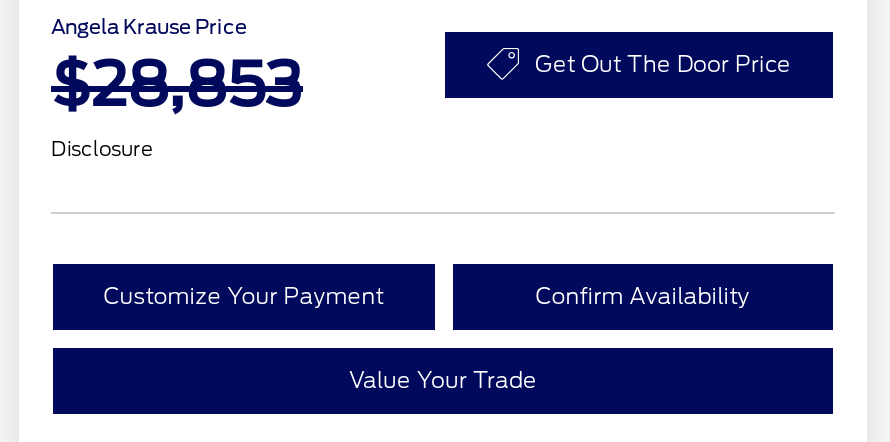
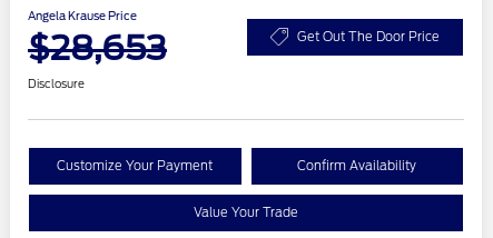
[51,48,303,120] $28,853 -> [28,28,167,68] $28,653

